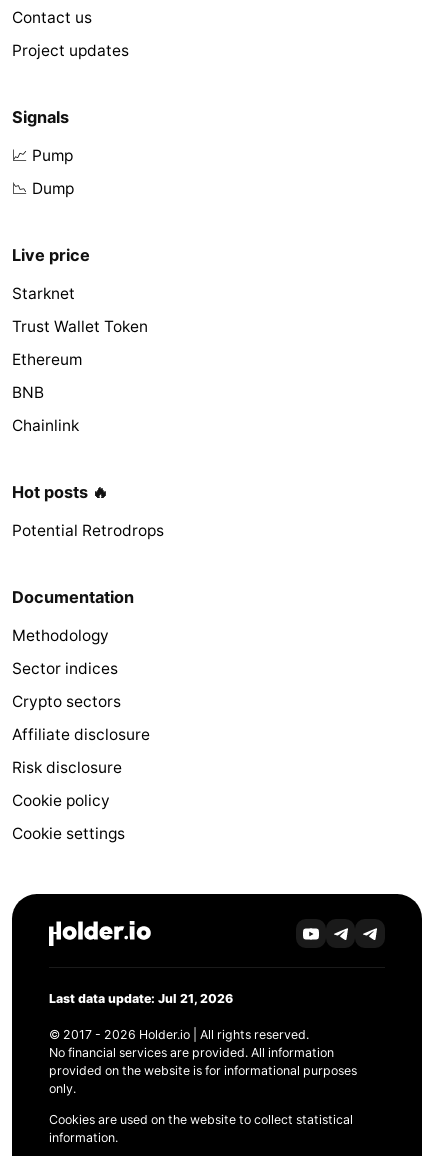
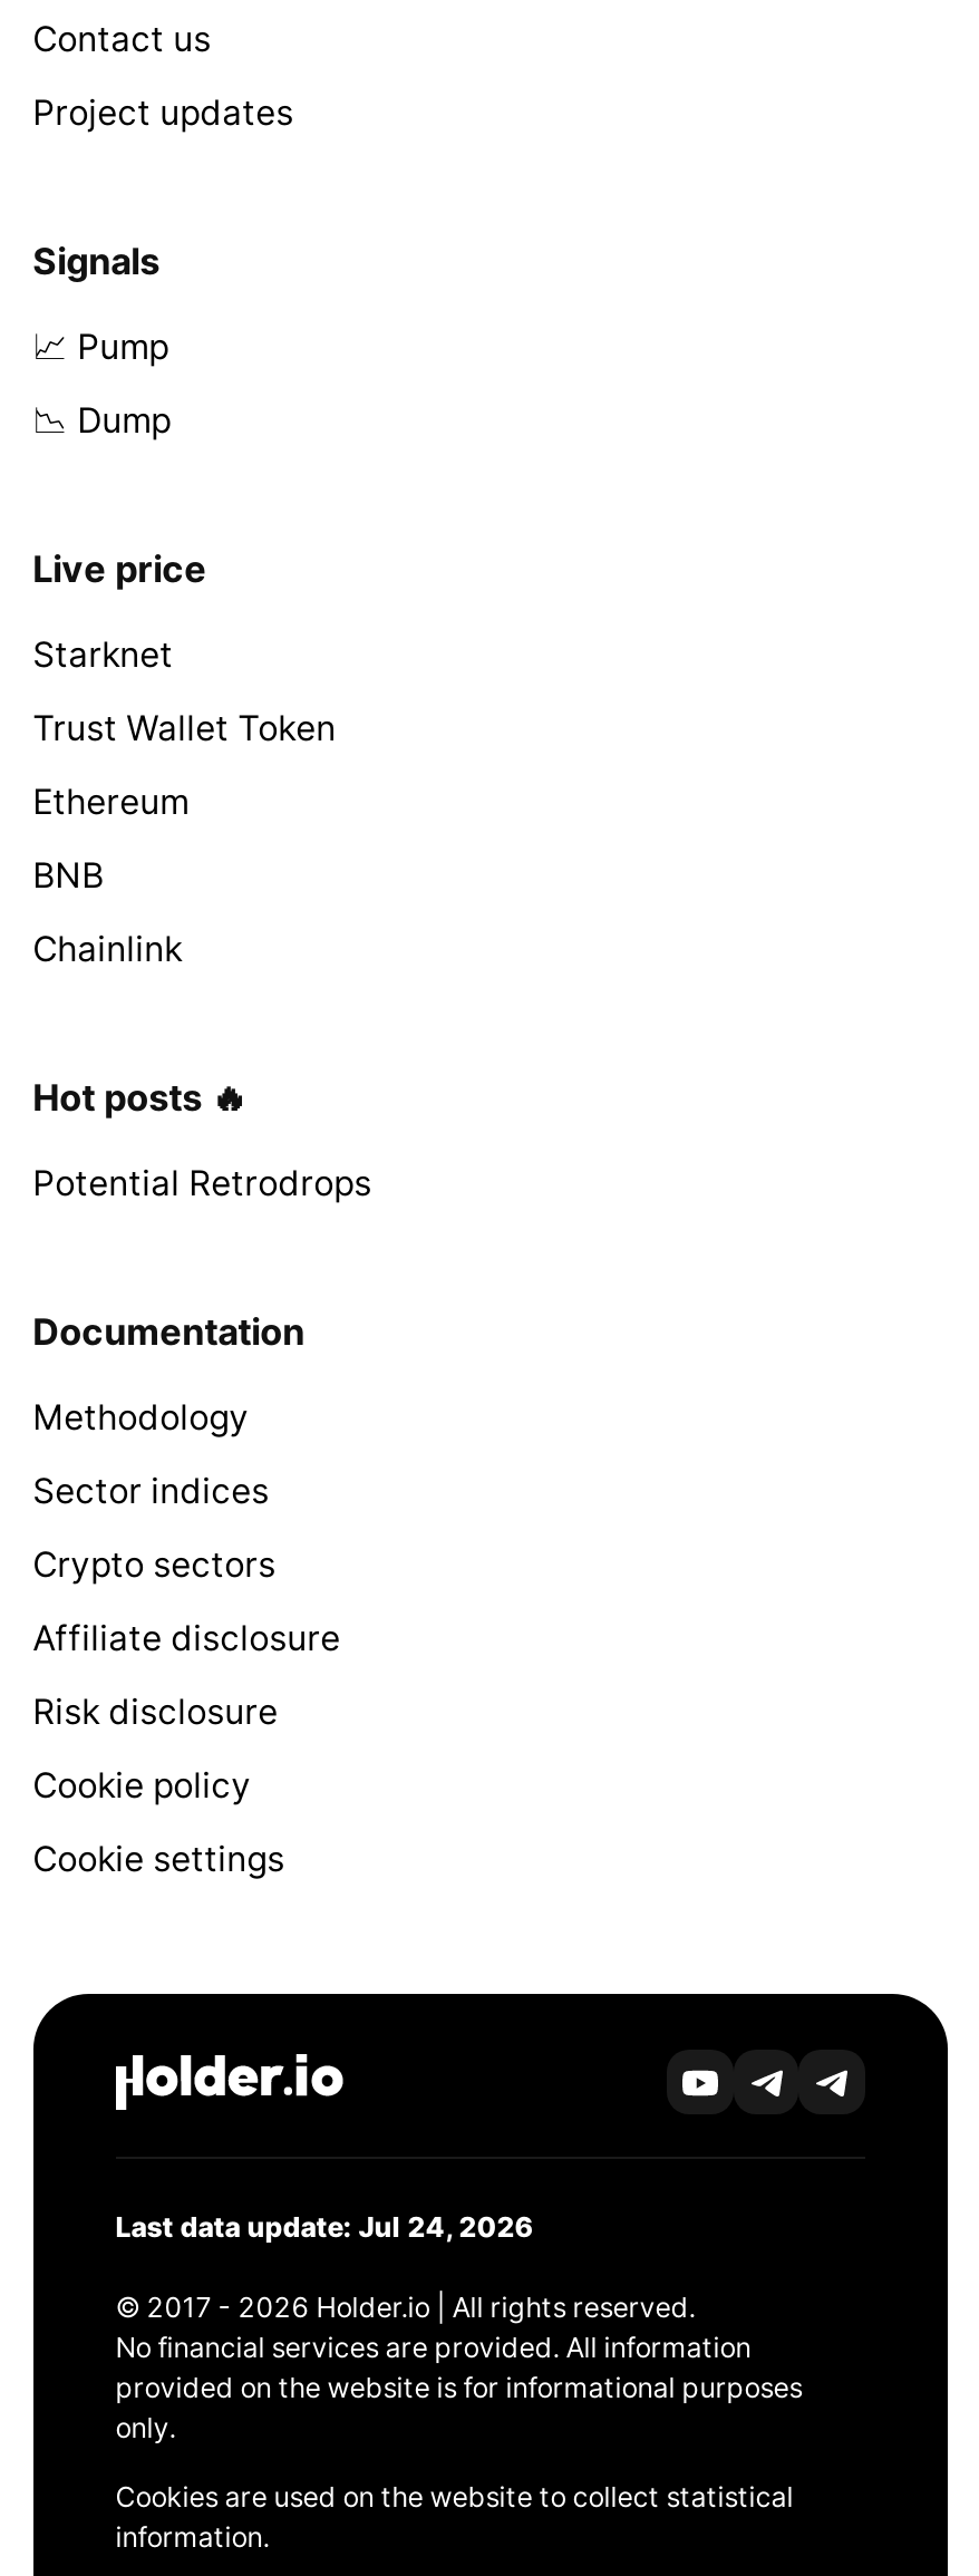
[49,991,233,1006] Last data update: Jul 21, 2026 -> [116,2211,533,2244] Last data update: Jul 24, 2026

